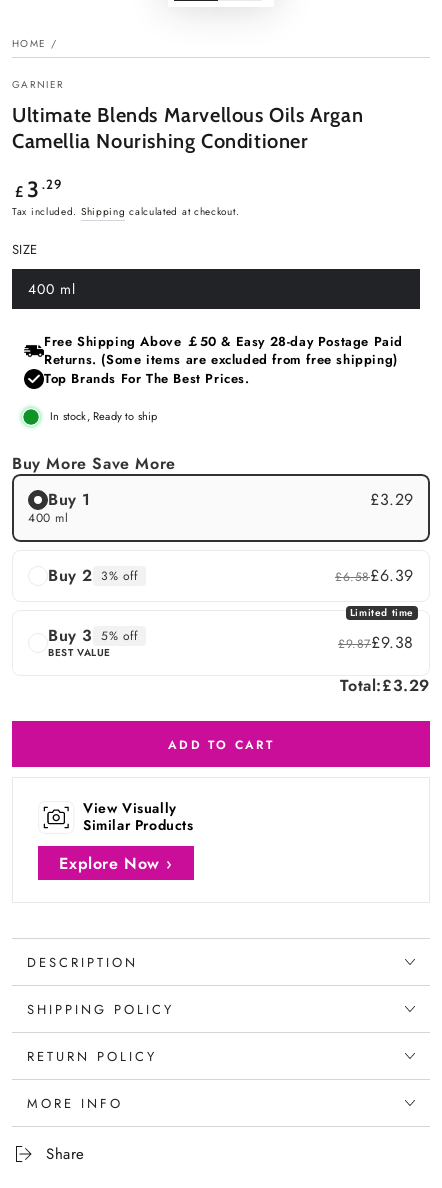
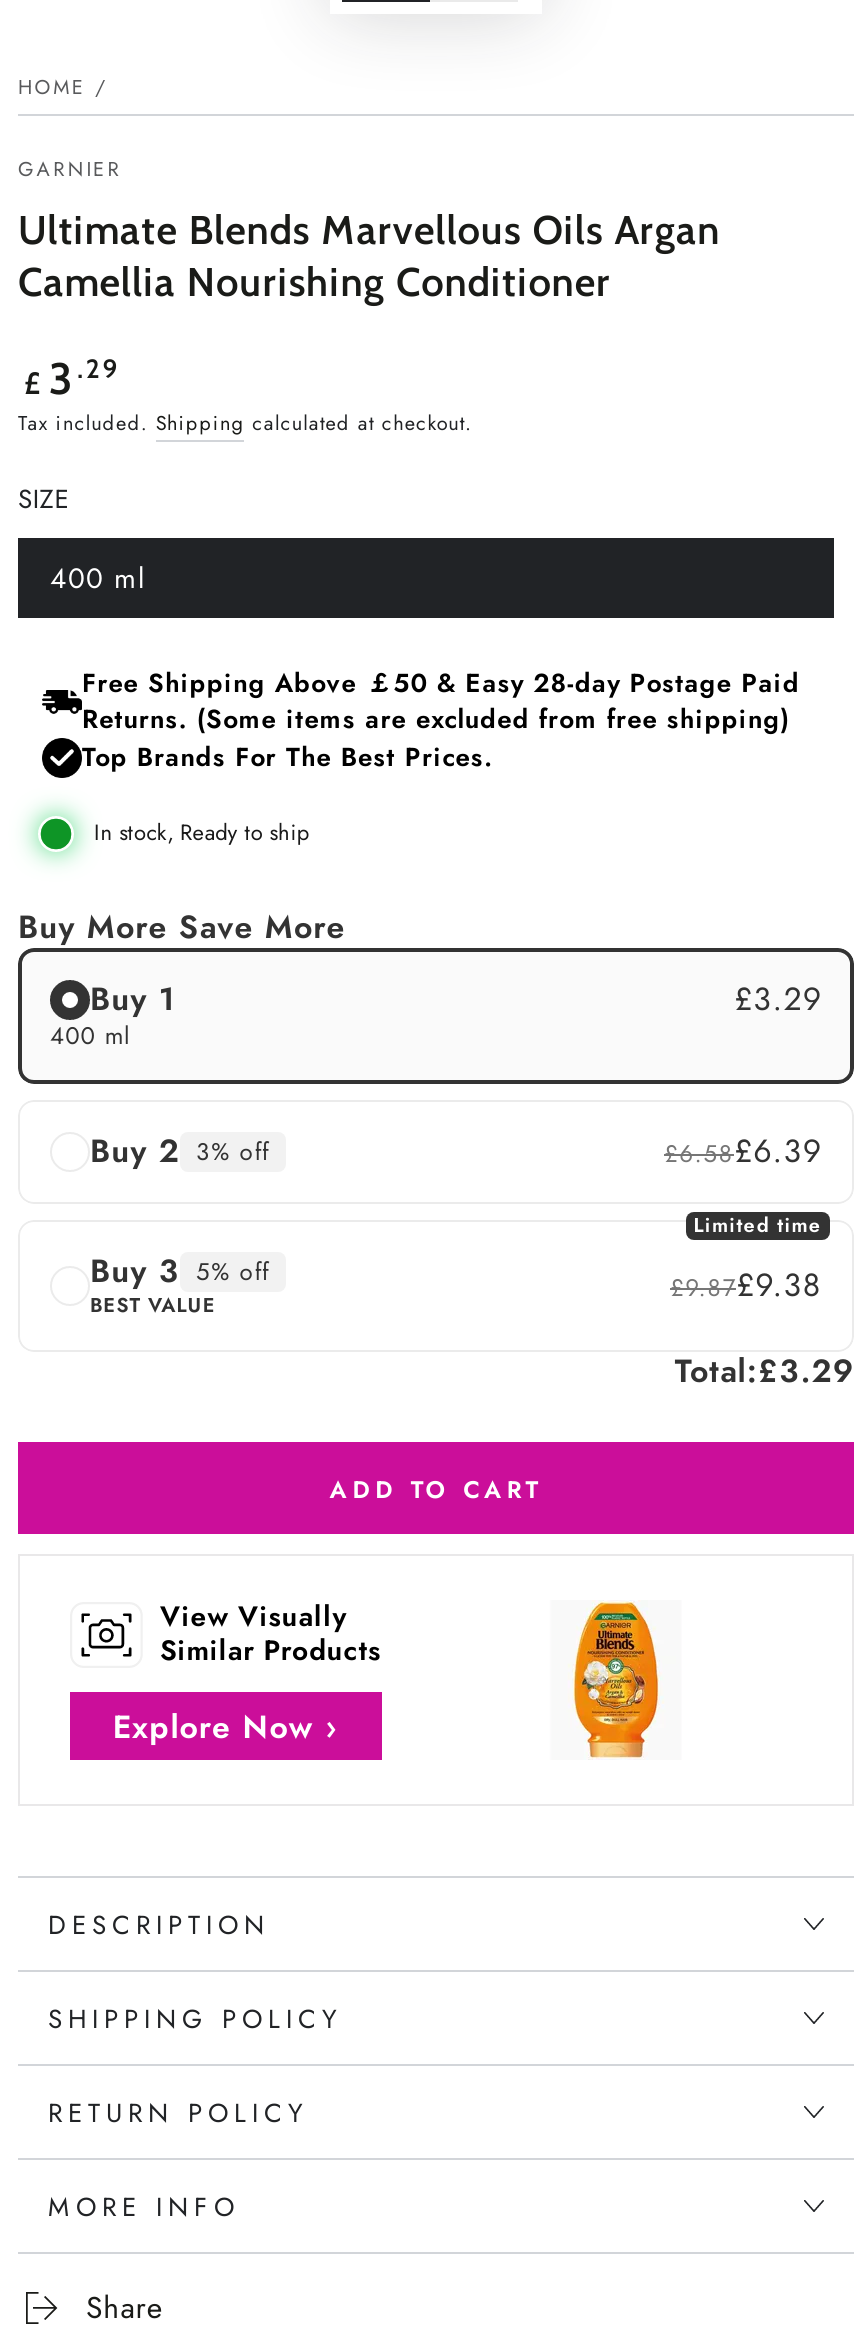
none -> [572,1600,660,1760] [image]

